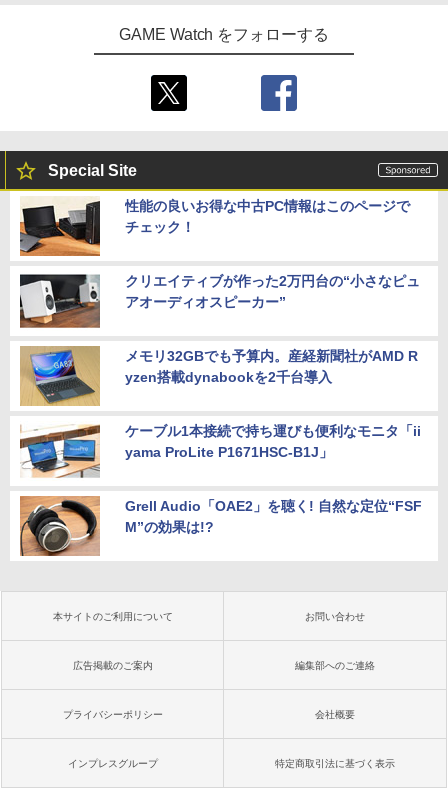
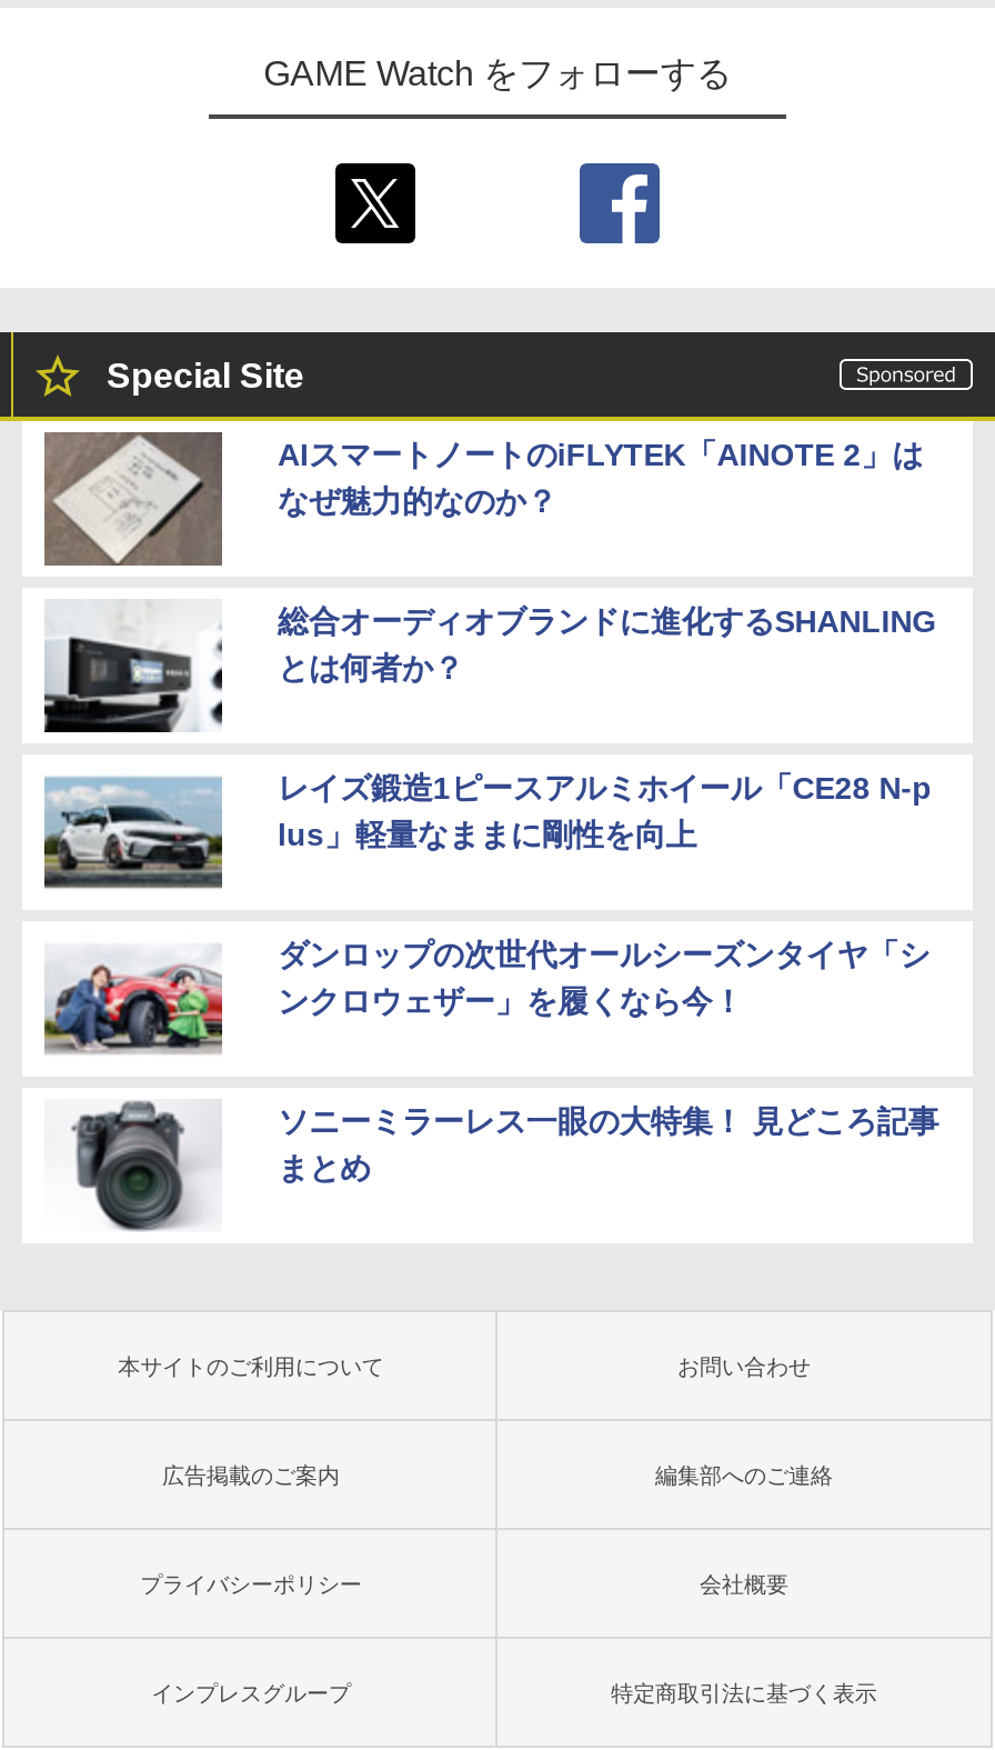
[20,196,410,257] [image] | 性能の良いお得な中古PC情報はこのページで | チェック！ -> [42,430,923,568] [image] | AIスマートノートのiFLYTEK「AINOTE 2」は | なぜ魅力的なのか？
[19,273,420,331] [image] | クリエイティブが作った2万円台の“小さなピュ | アオーディオスピーカー” -> [42,604,937,734] [image] | 総合オーディオブランドに進化するSHANLING | とは何者か？
[19,345,418,407] [image] | メモリ32GBでも予算内。産経新聞社がAMD R | yzen搭載dynabookを2千台導入 -> [42,766,932,899] [image] | レイズ鍛造1ピースアルミホイール「CE28 N-p | lus」軽量なままに剛性を向上
[19,423,421,479] [image] | ケーブル1本接続で持ち運びも便利なモニタ「ii | yama ProLite P1671HSC-B1J」 -> [42,938,930,1059] [image] | ダンロップの次世代オールシーズンタイヤ「シ | ンクロウェザー」を履くなら今！
[19,495,422,557] [image] | Grell Audio「OAE2」を聴く! 自然な定位“FSF | M”の効果は!? -> [44,1099,939,1232] [image] | ソニーミラーレス一眼の大特集！ 見どころ記事 | まとめ

